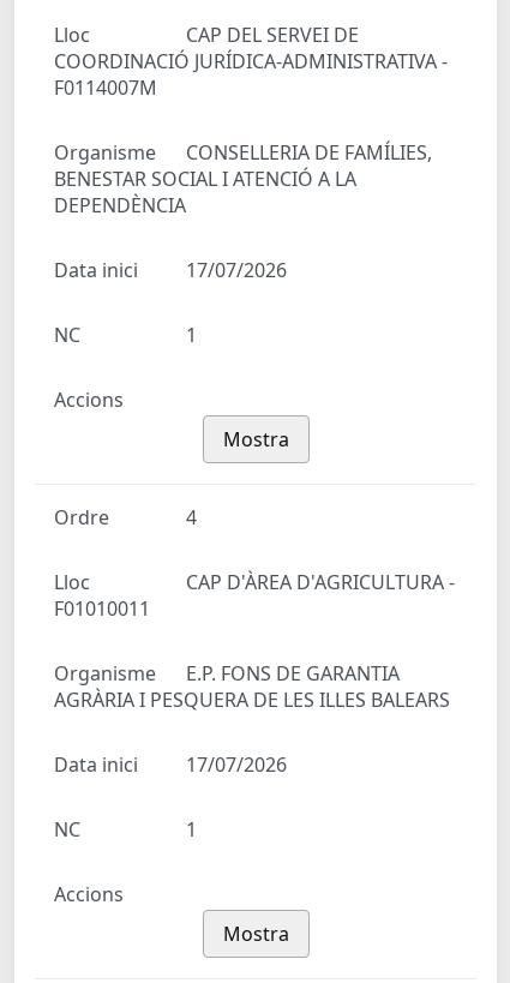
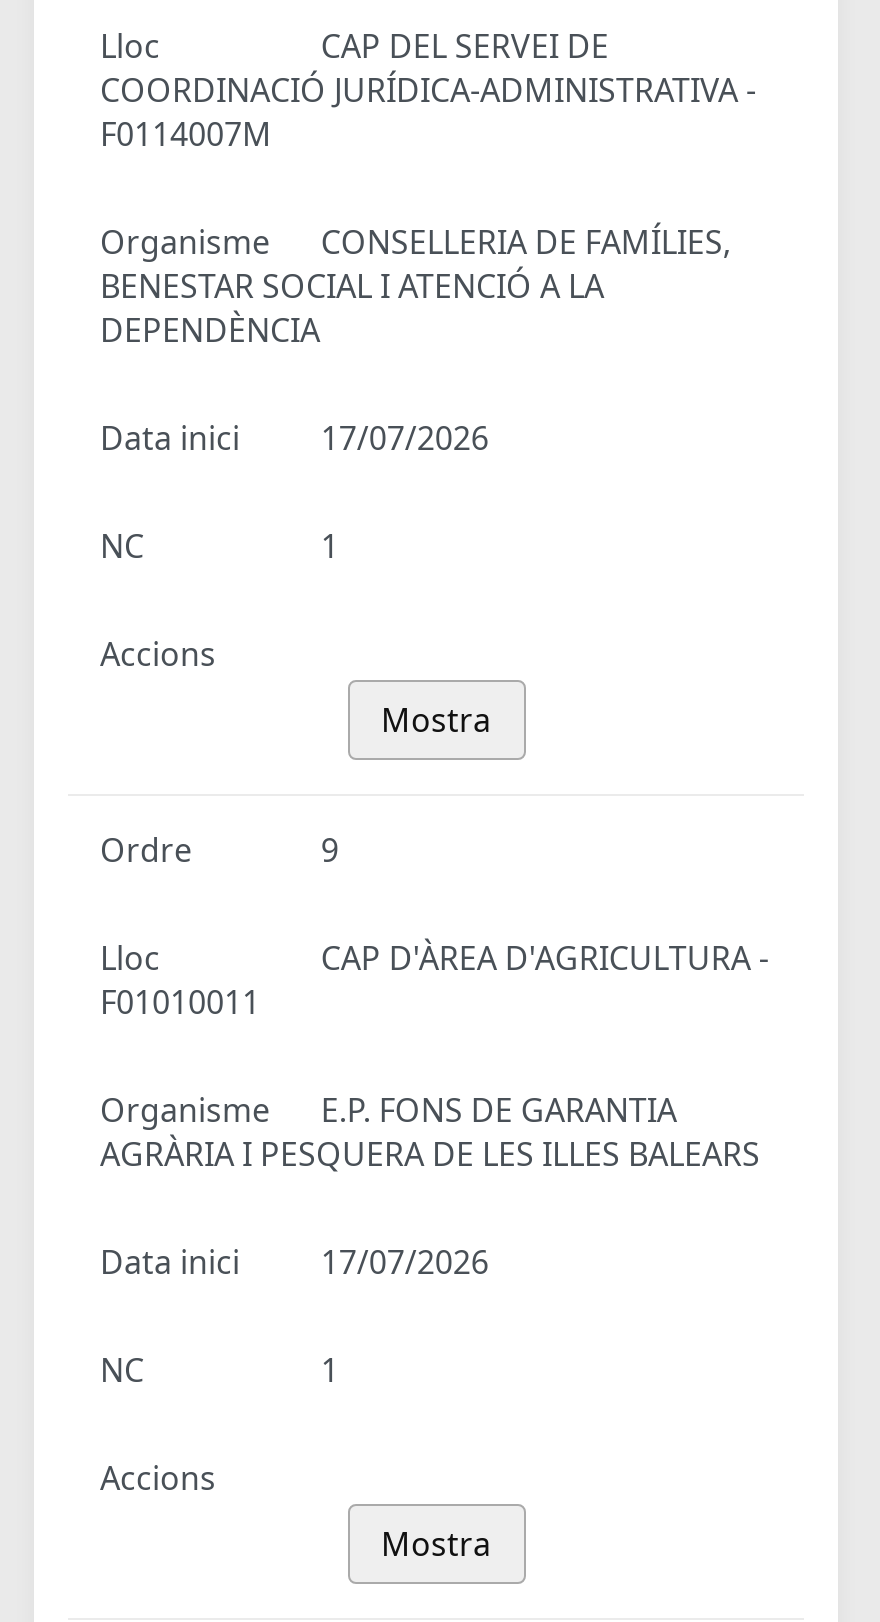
[186,505,197,531] 4 -> [321,829,339,873] 9

